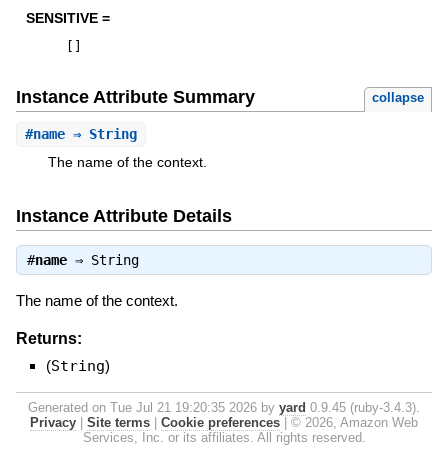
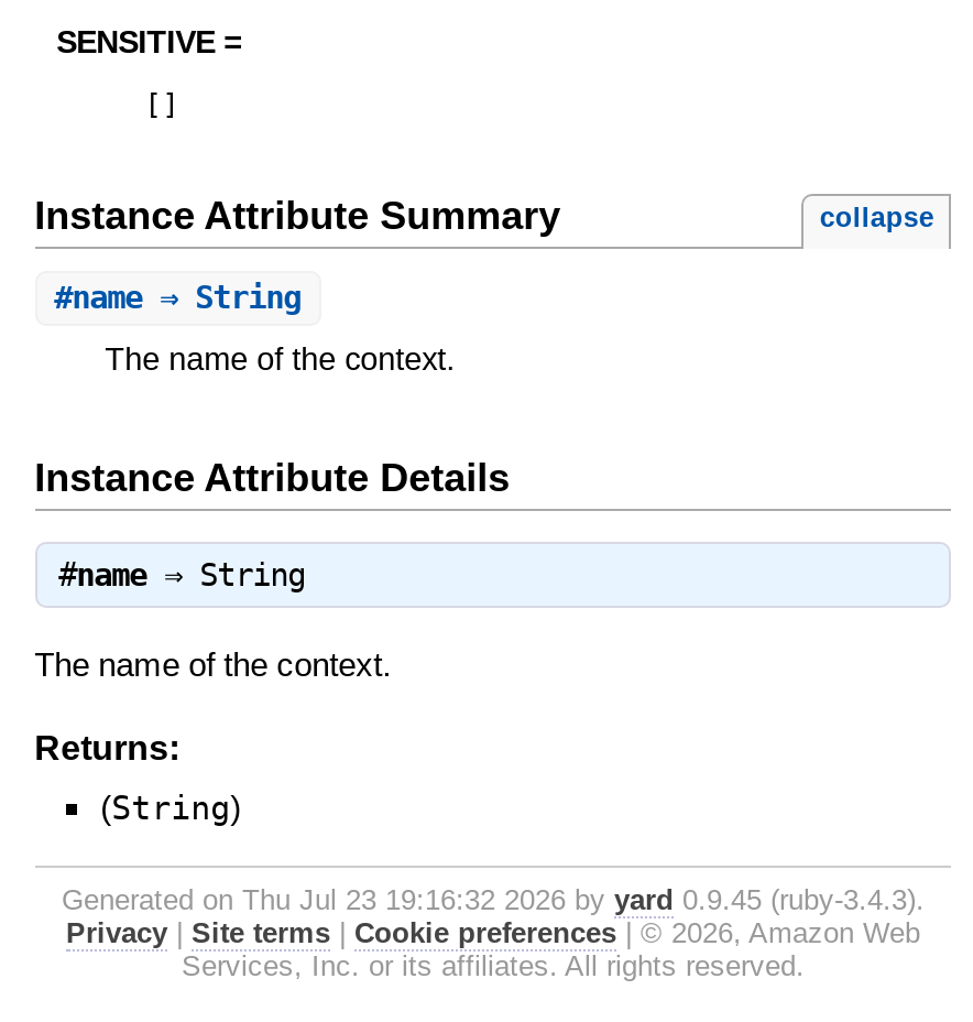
[28,400,420,415] Generated on Tue Jul 21 19:20:35 2026 by yard 0.9.45 (ruby-3.4.3). -> [62,883,925,916] Generated on Thu Jul 23 19:16:32 2026 by yard 0.9.45 (ruby-3.4.3).

